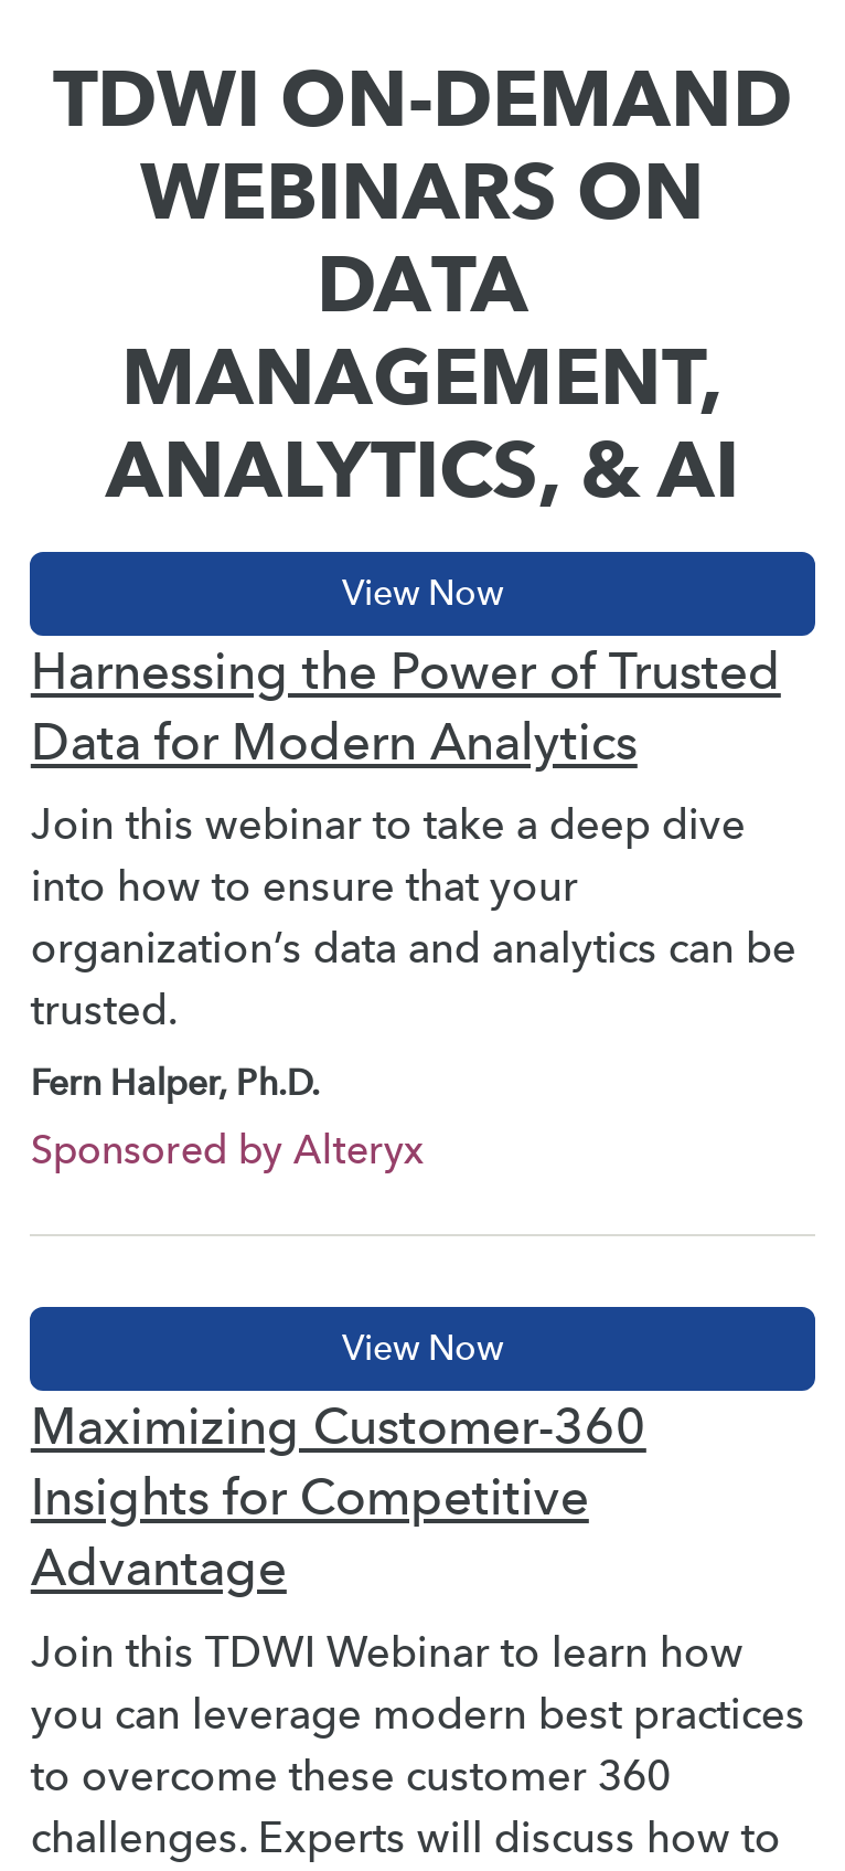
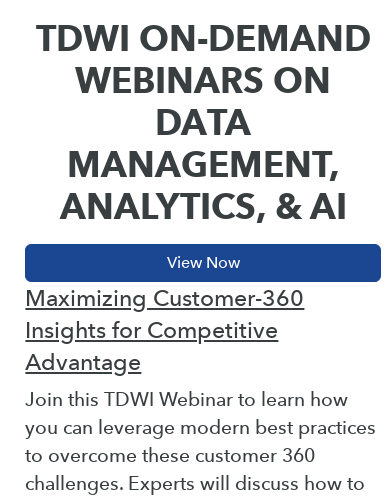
[31,640,796,1174] Harnessing the Power of Trusted | Data for Modern Analytics | Join this webinar to take a deep dive | into how to ensure that your | organization’s data and analytics can be | trusted. | Fern Halper, Ph.D. | Sponsored by Alteryx -> none

